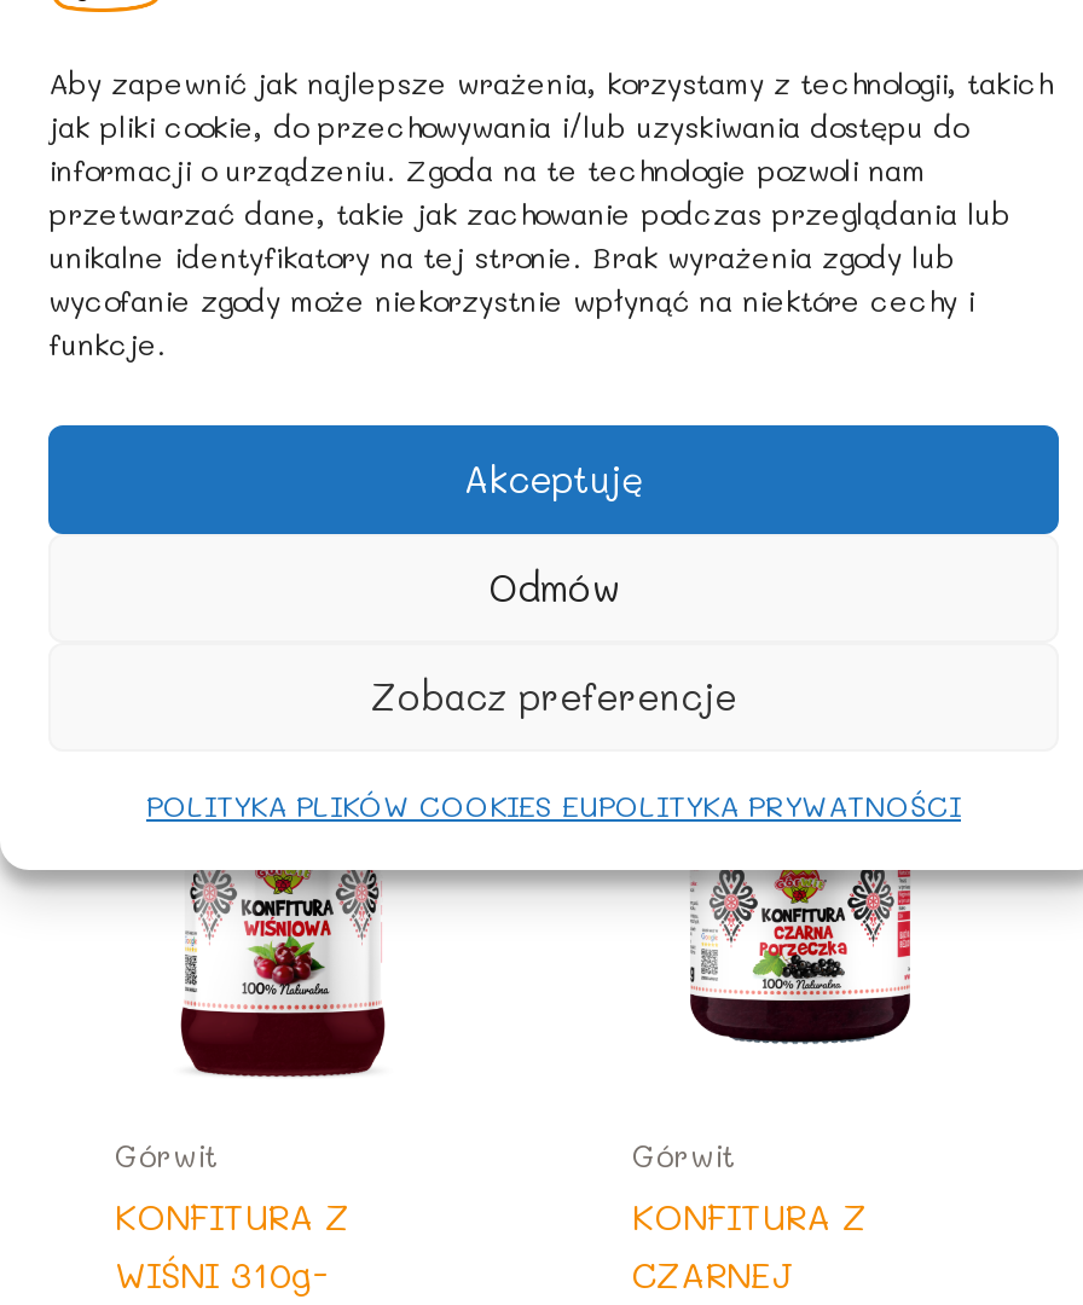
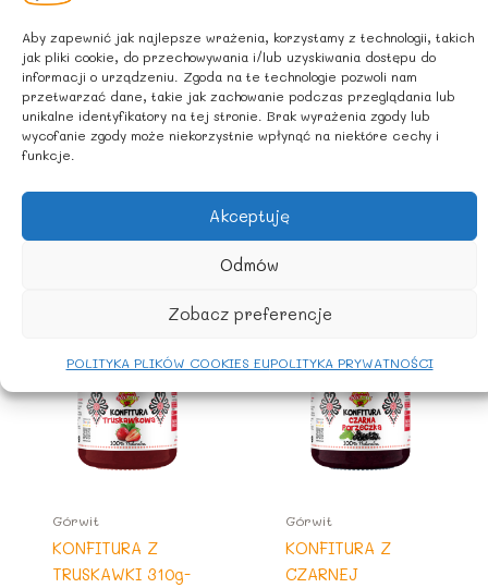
[174,870,394,1080] [image] -> [76,392,179,486] [image]
[115,1252,328,1298] WIŚNI 310g- -> [52,564,190,585] TRUSKAWKI 310g-

